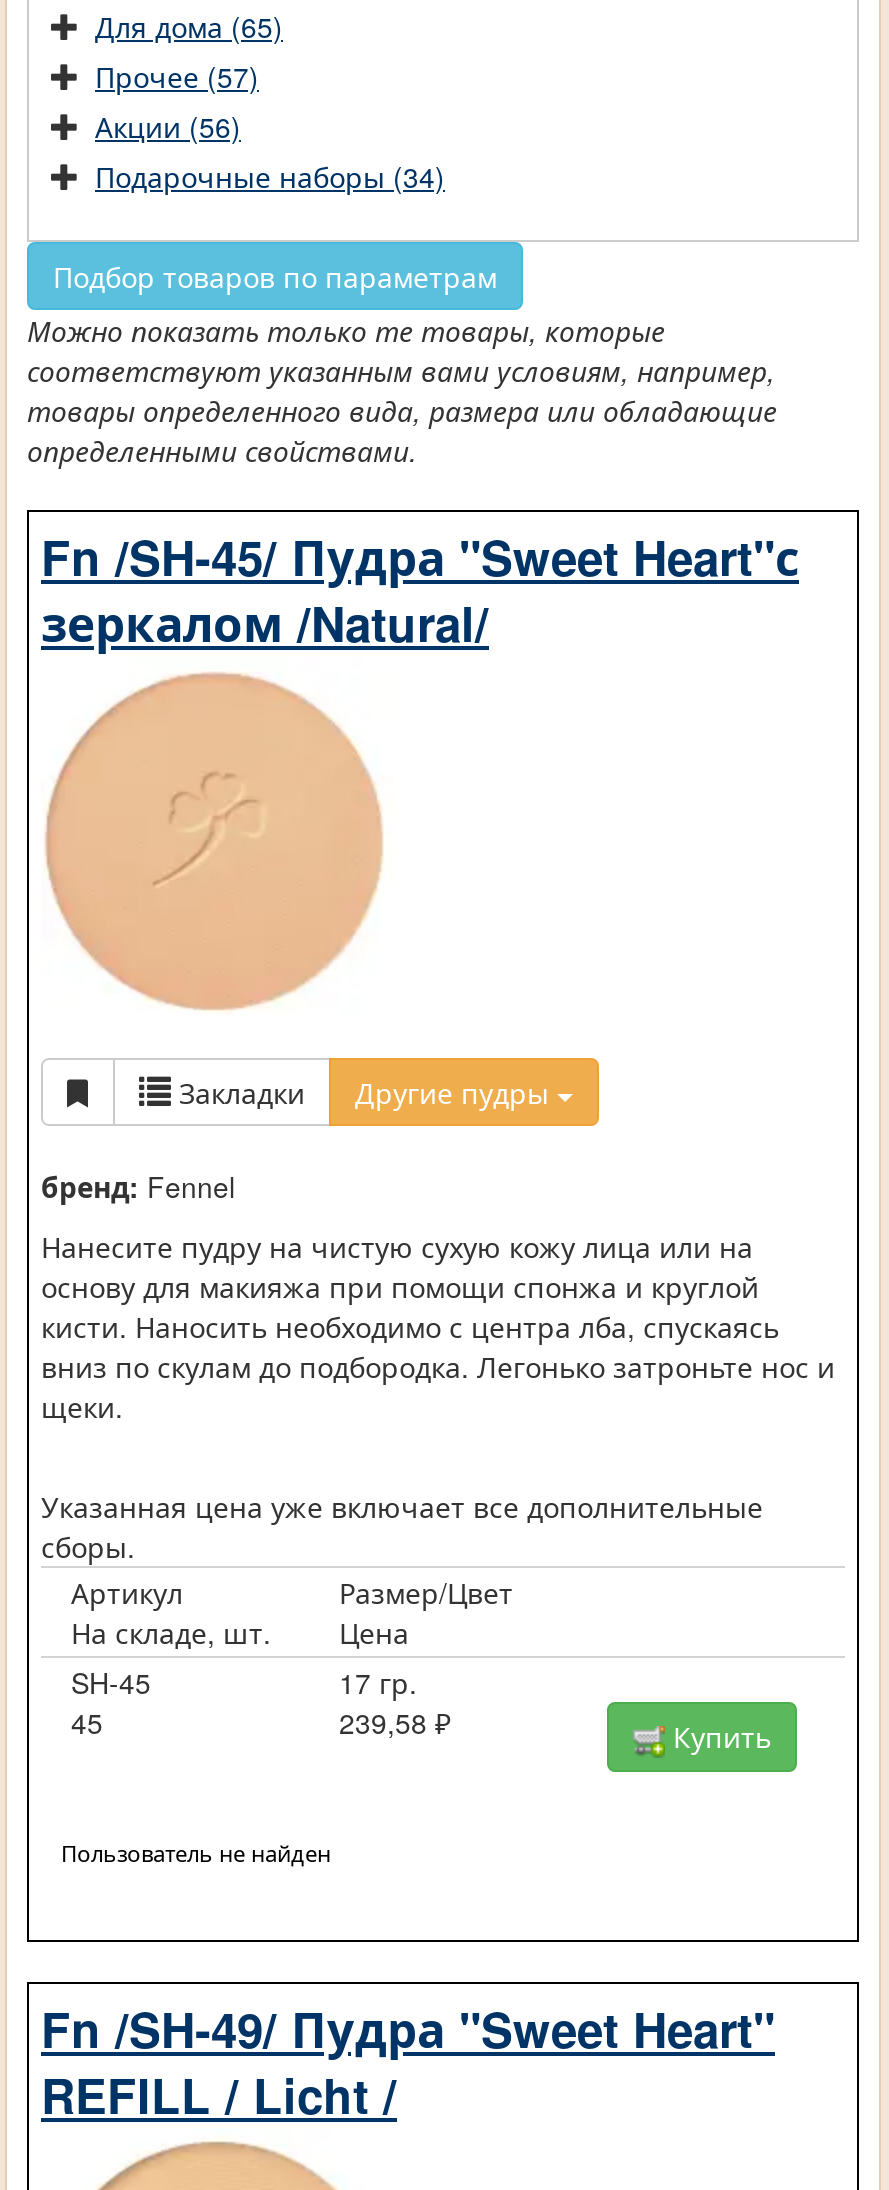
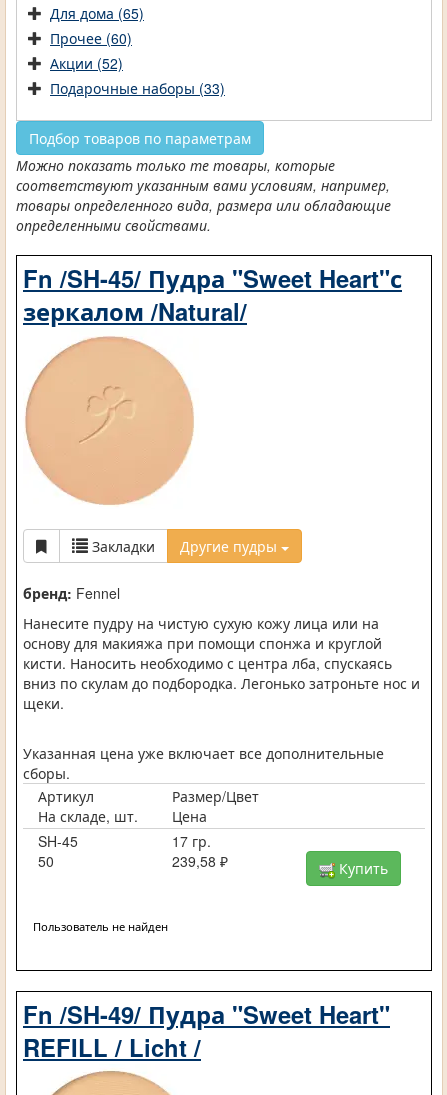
[95,57,259,97] Прочее (57) -> [50,28,132,48] Прочее (60)
[95,107,241,147] Акции (56) -> [50,53,123,73] Акции (52)
[95,157,445,197] Подарочные наборы (34) -> [50,78,225,98] Подарочные наборы (33)
[71,1703,103,1743] 45 -> [38,851,54,871] 50

